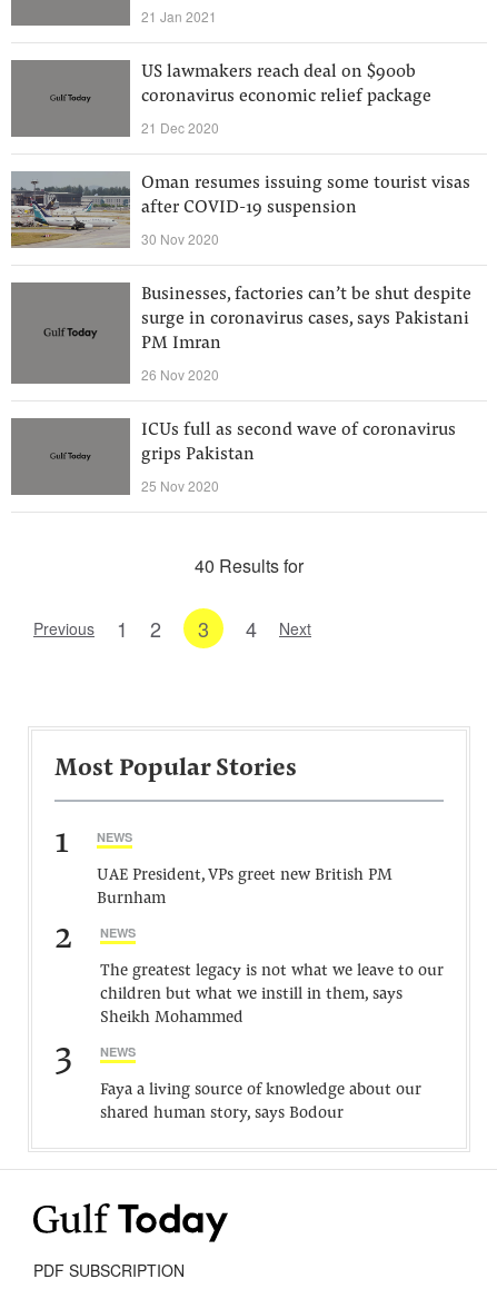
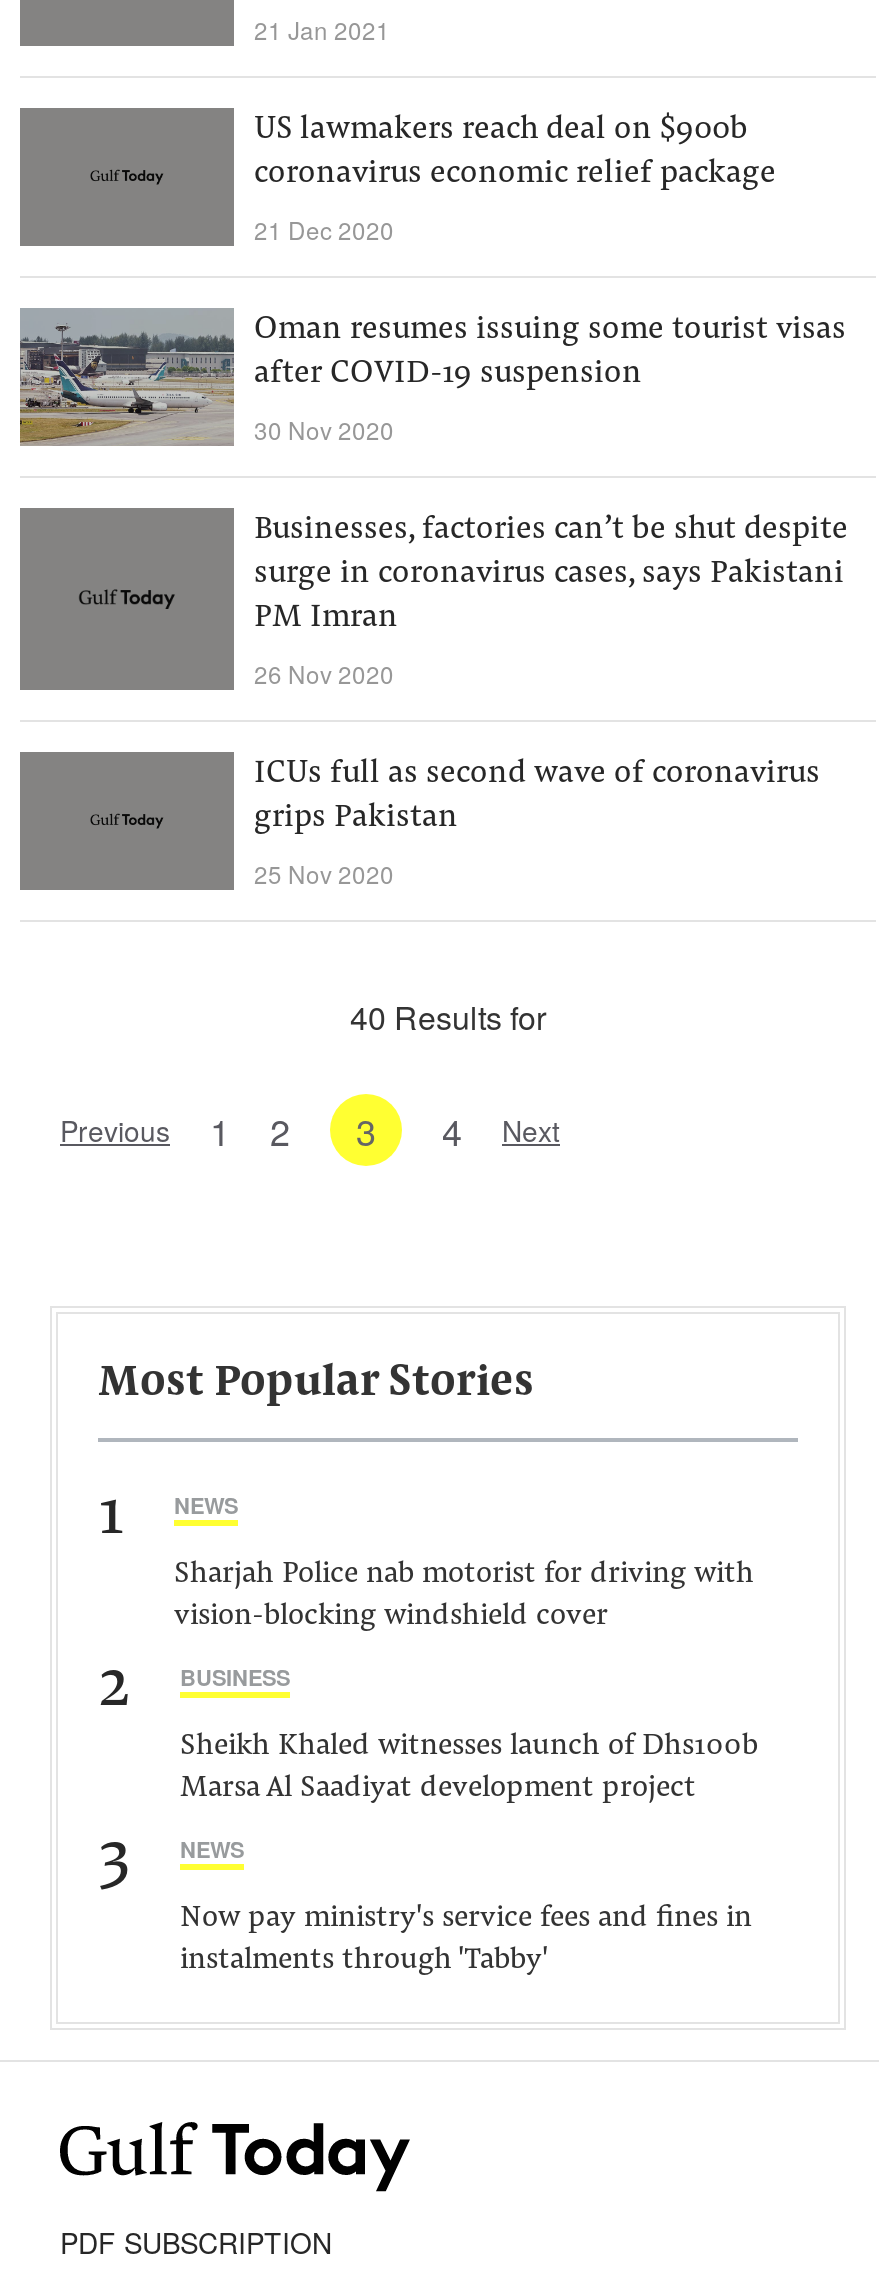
[97,867,392,908] UAE President, VPs greet new British PM | Burnham -> [174,1560,754,1632] Sharjah Police nab motorist for driving with | vision-blocking windshield cover
[100,924,136,941] NEWS -> [180,1662,290,1692] BUSINESS
[100,963,444,1027] The greatest legacy is not what we leave to our | children but what we instill in them, says | Sheikh Mohammed -> [180,1732,758,1804] Sheikh Khaled witnesses launch of Dhs100b | Marsa Al Saadiyat development project
[100,1082,421,1122] Faya a living source of knowledge about our | shared human story, says Bodour -> [180,1904,752,1976] Now pay ministry's service fees and fines in | instalments through 'Tabby'

